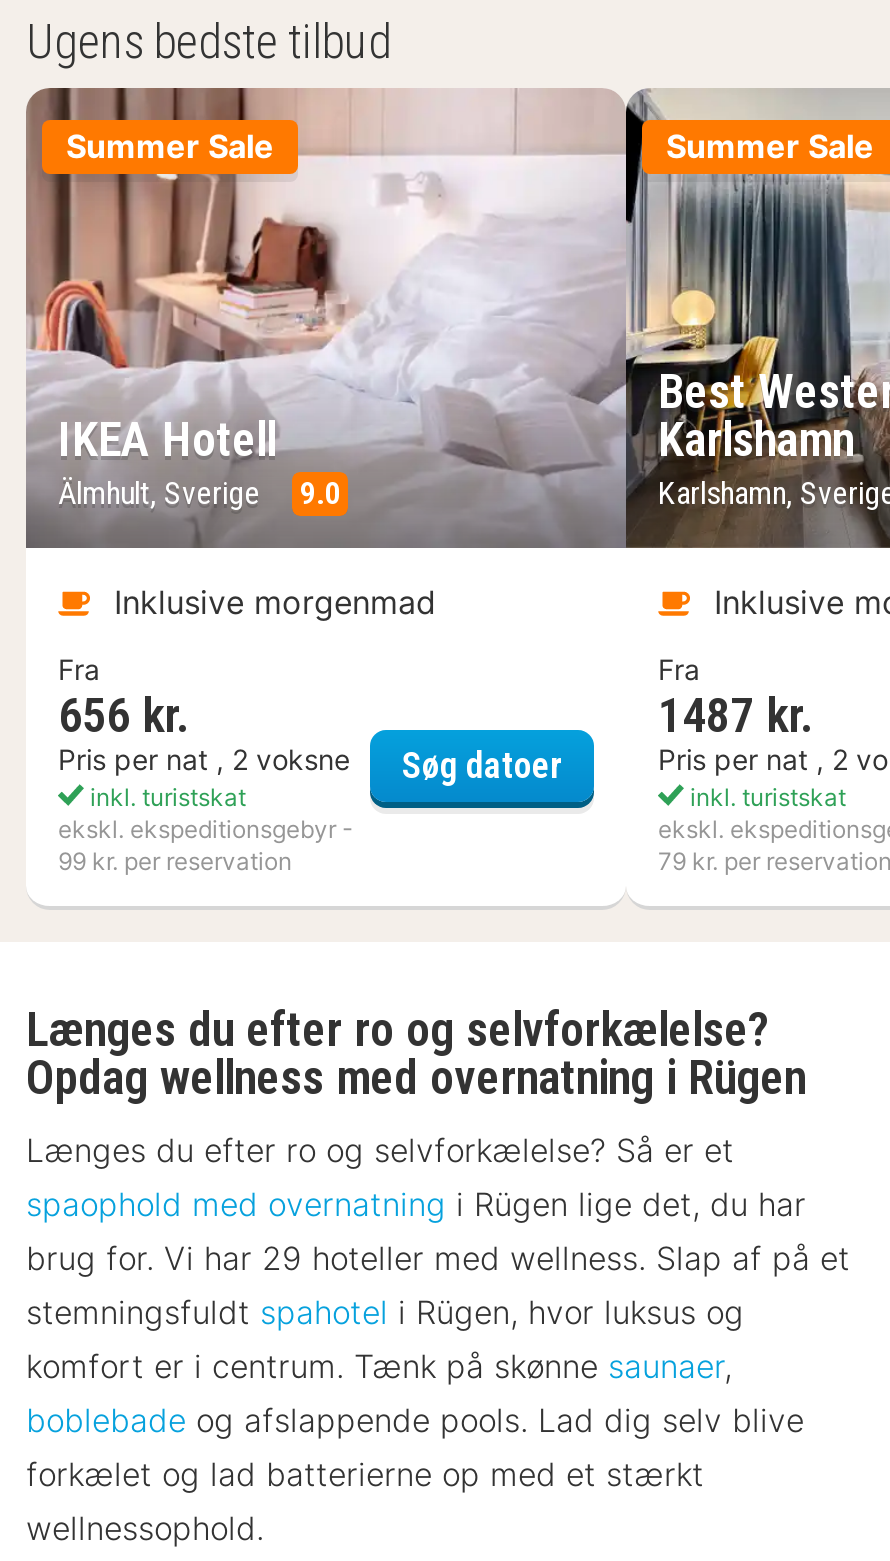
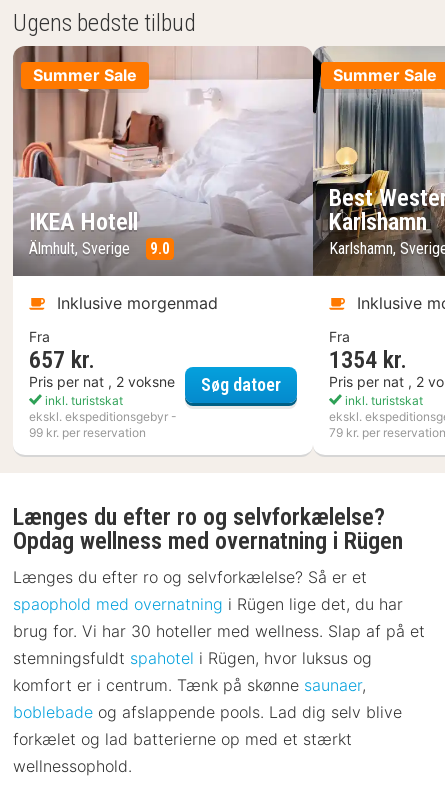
[58,688,190,744] 656 kr. -> [29,346,95,374] 657 kr.
[658,688,814,744] 1487 kr. -> [329,346,407,374] 1354 kr.
[26,1239,850,1279] brug for. Vi har 29 hoteller med wellness. Slap af på et -> [13,621,425,641] brug for. Vi har 30 hoteller med wellness. Slap af på et

